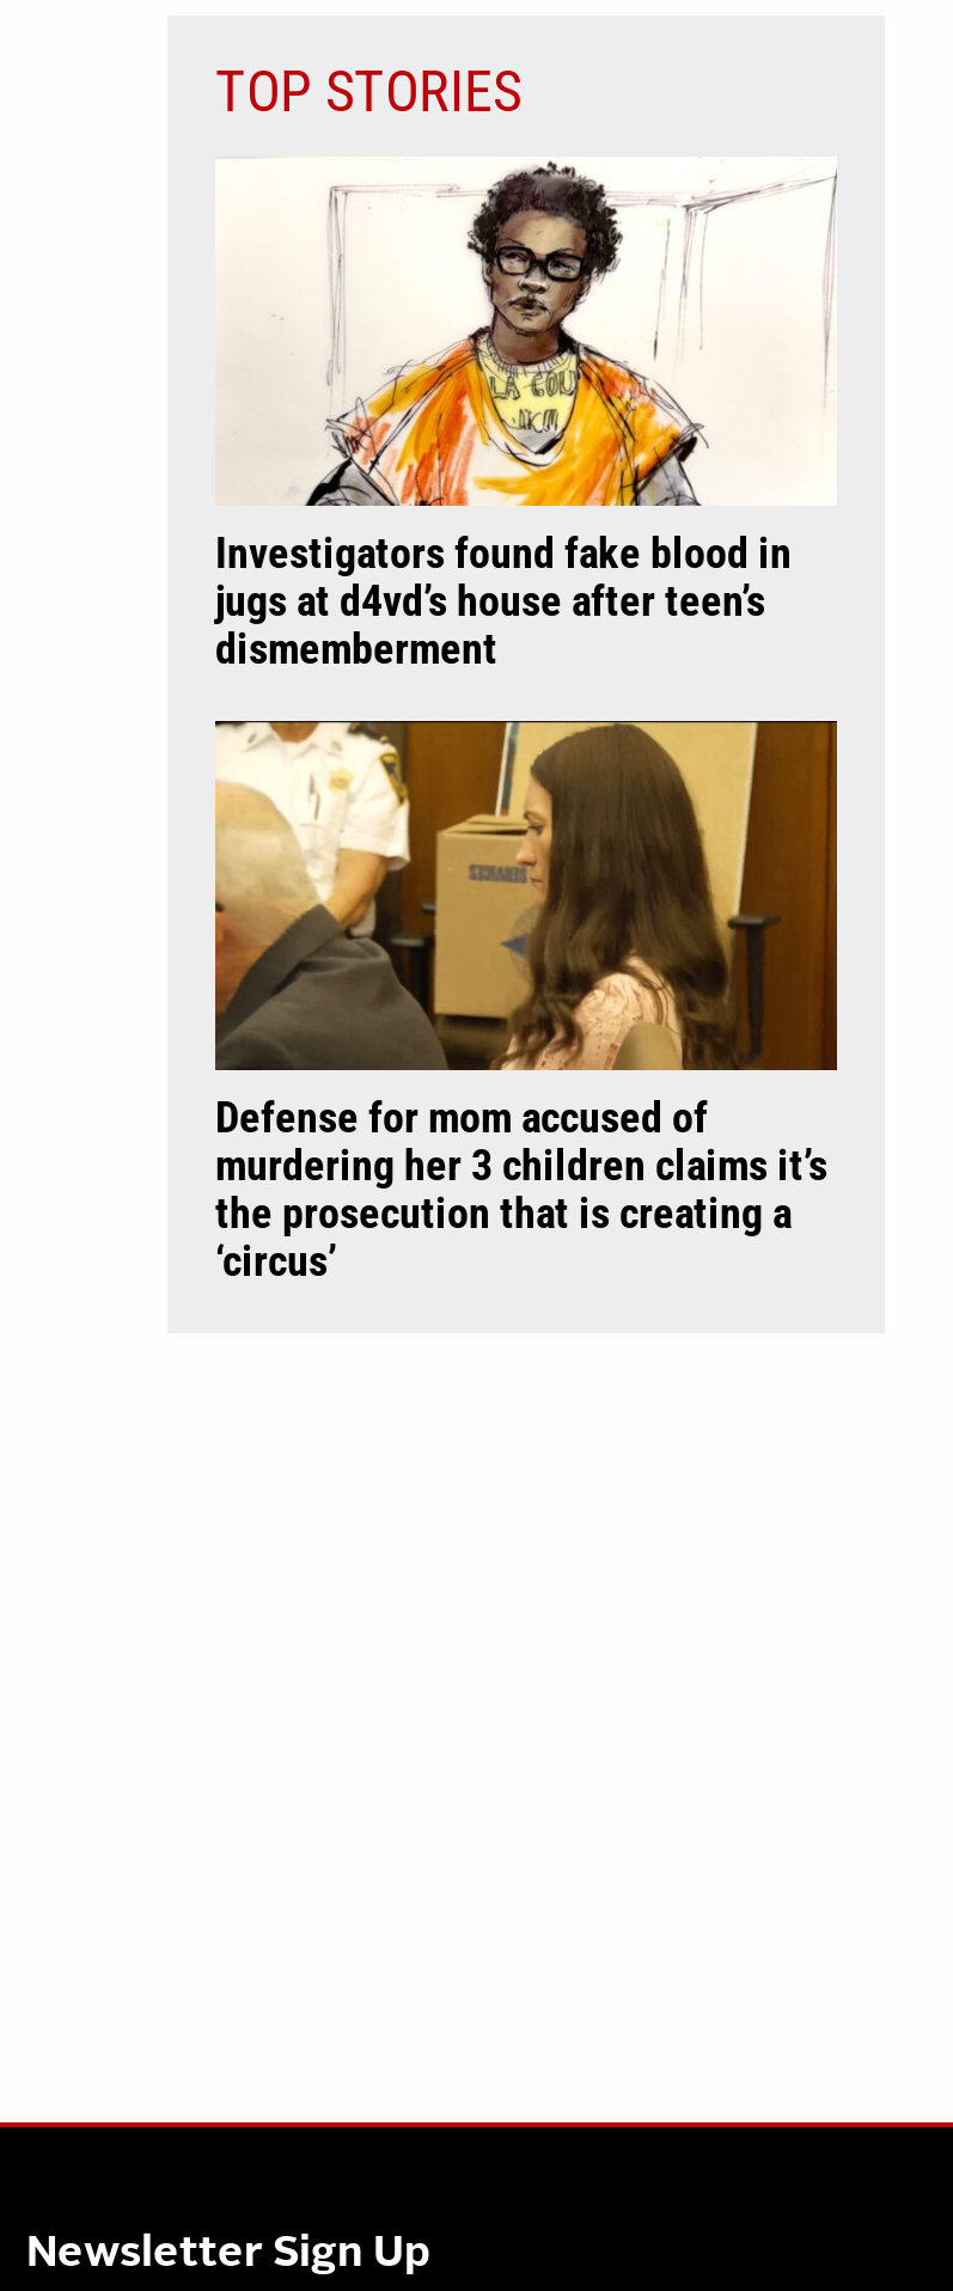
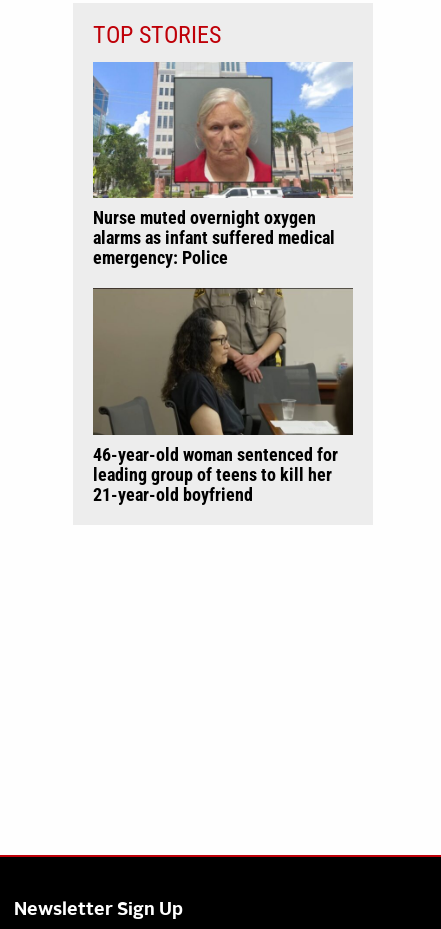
[215,160,837,673] [image] | Investigators found fake blood in | jugs at d4vd’s house after teen’s | dismemberment -> [92,61,354,268] [image] | Nurse muted overnight oxygen | alarms as infant suffered medical | emergency: Police
[215,717,837,1286] [image] | Defense for mom accused of | murdering her 3 children claims it’s | the prosecution that is creating a | ‘circus’ -> [92,287,353,504] [image] | 46-year-old woman sentenced for | leading group of teens to kill her | 21-year-old boyfriend

